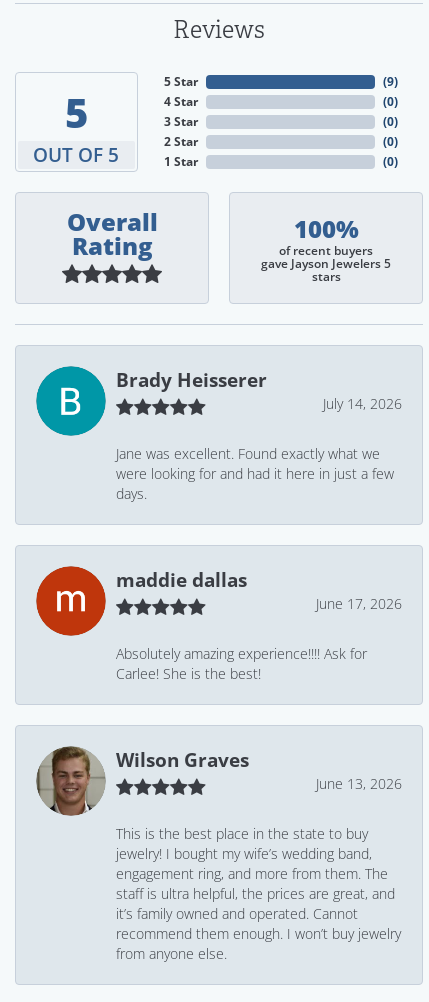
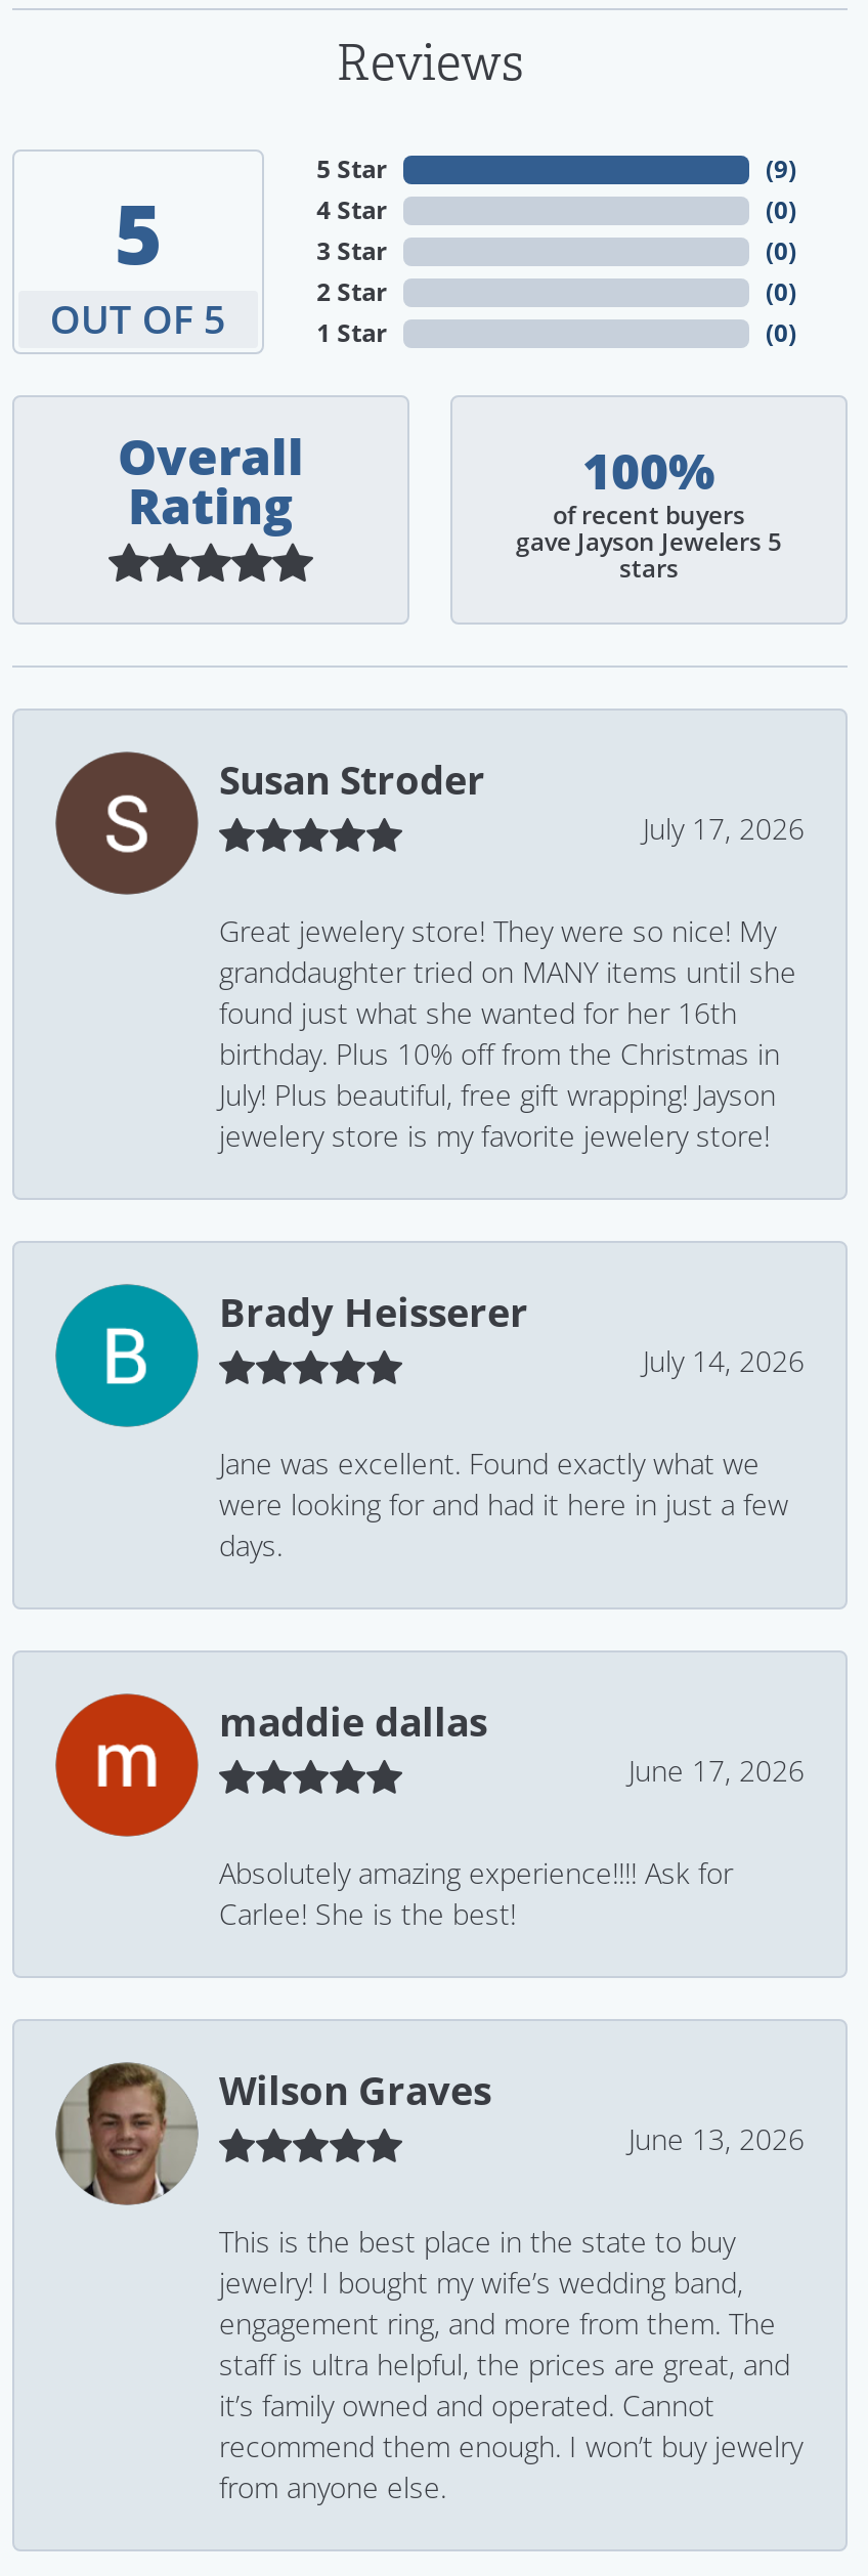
none -> [55,751,805,1156] [image] | Susan Stroder | July 17, 2026 | Great jewelery store! They were so nice! My | granddaughter tried on MANY items until she | found just what she wanted for her 16th | birthday. Plus 10% off from the Christmas in | July! Plus beautiful, free gift wrapping! Jayson | jewelery store is my favorite jewelery store!

